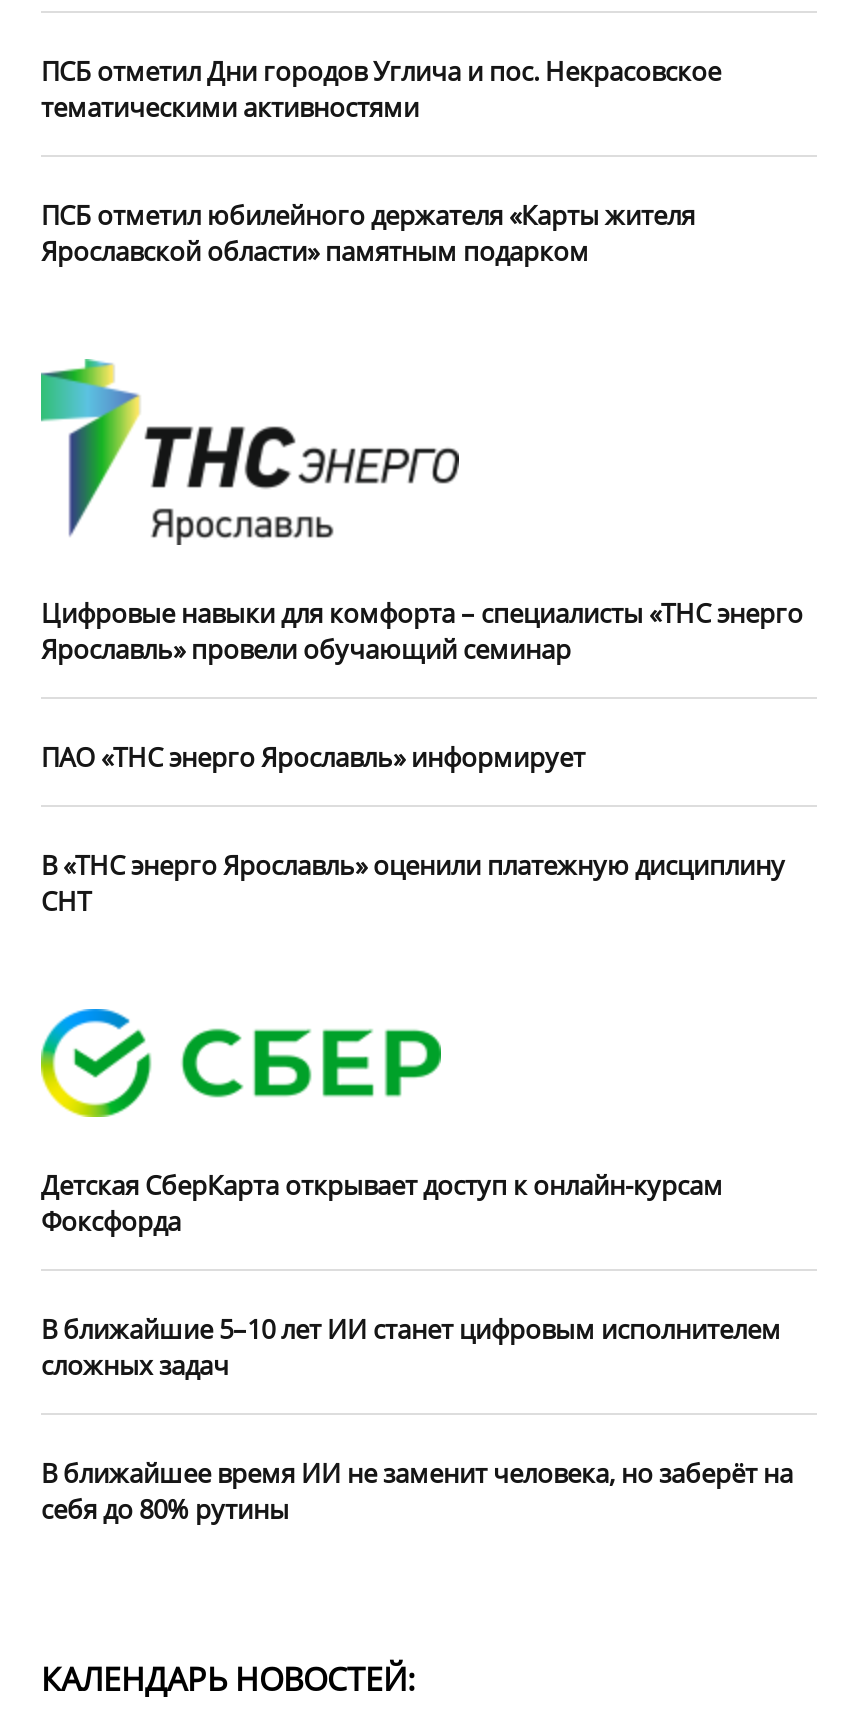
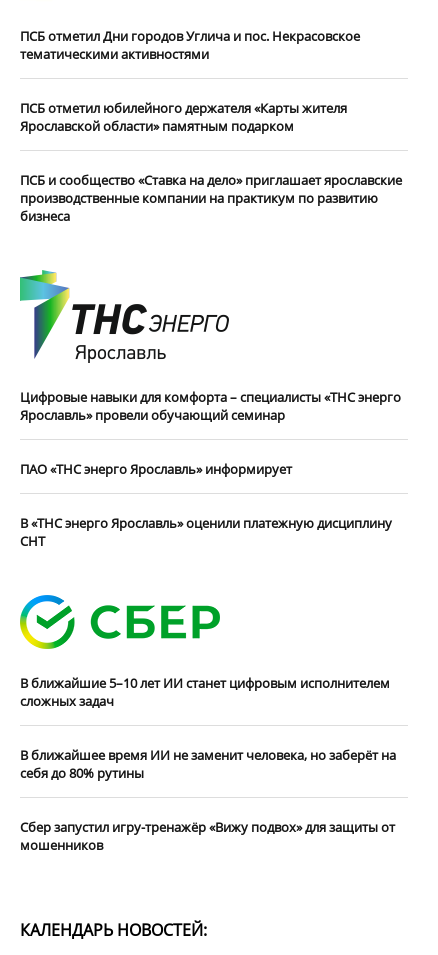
none -> [20,171,402,225] ПСБ и сообщество «Ставка на дело» приглашает ярославские | производственные компании на практикум по развитию | бизнеса
[41,1167,723,1239] Детская СберКарта открывает доступ к онлайн-курсам | Фоксфорда -> none
none -> [20,818,395,854] Сбер запустил игру-тренажёр «Вижу подвох» для защиты от | мошенников

